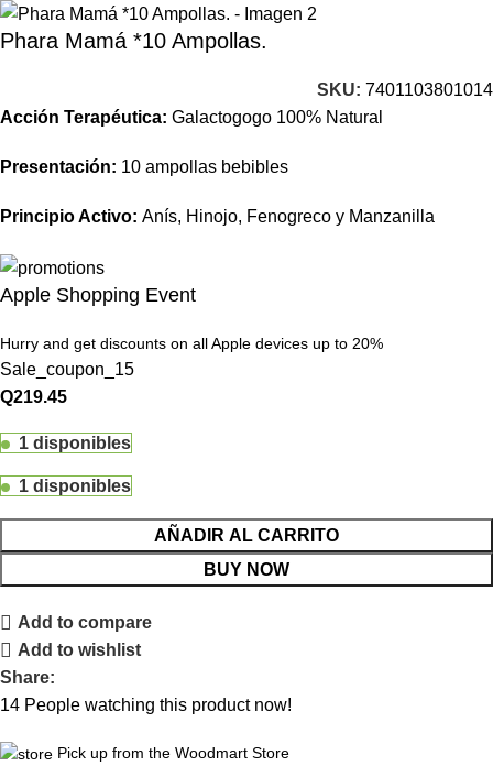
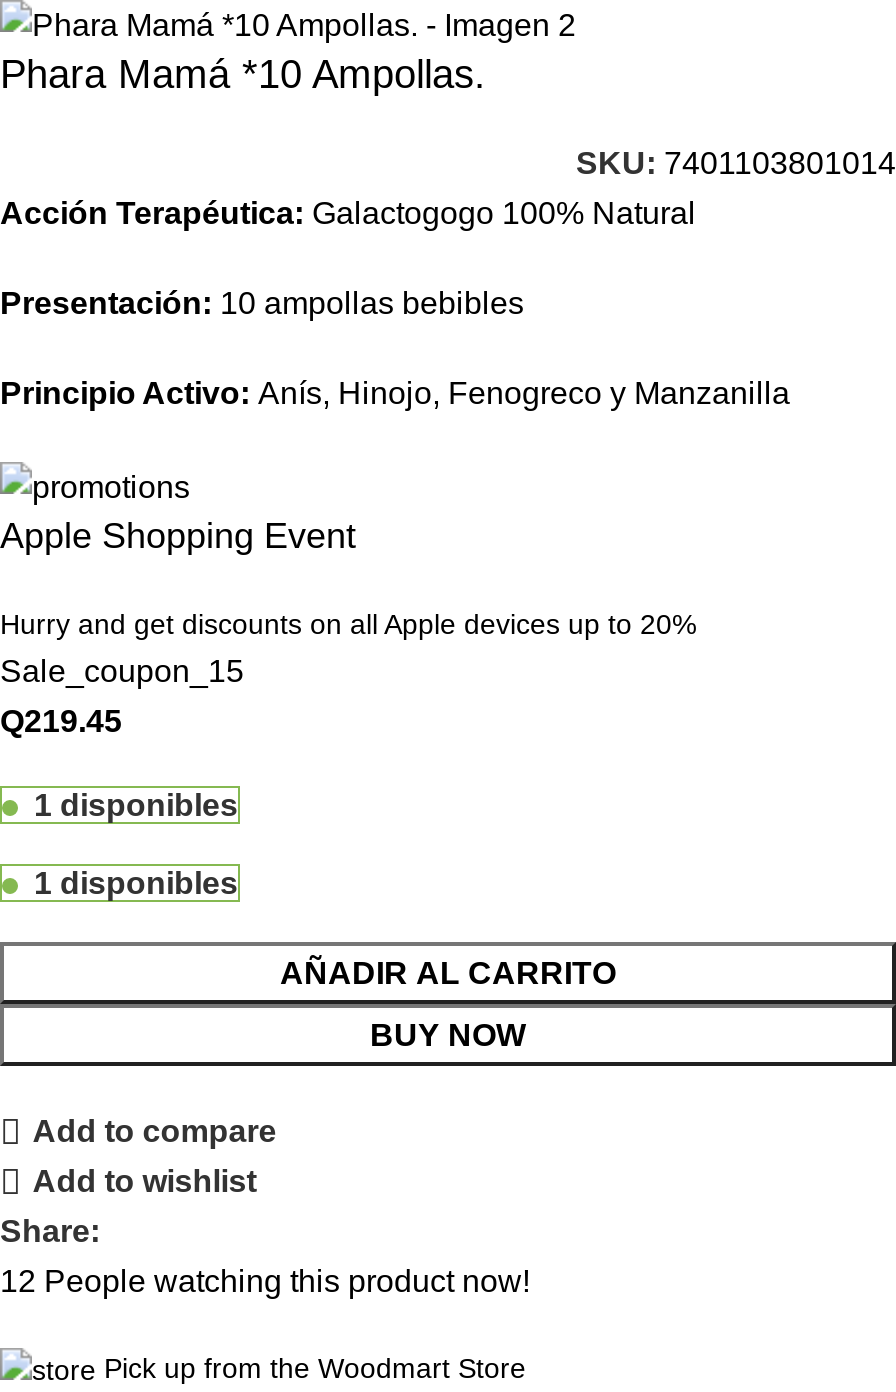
[0,695,292,714] 14 People watching this product now! -> [0,1263,530,1297] 12 People watching this product now!

